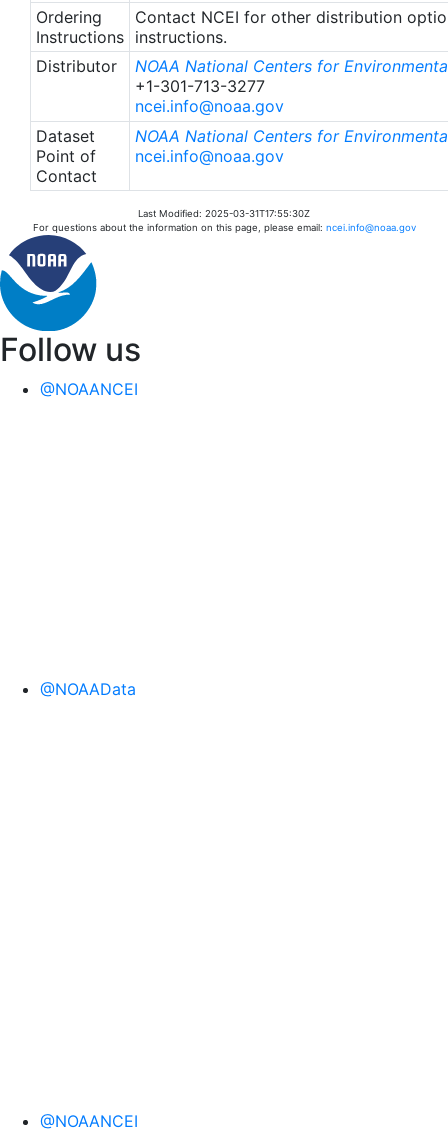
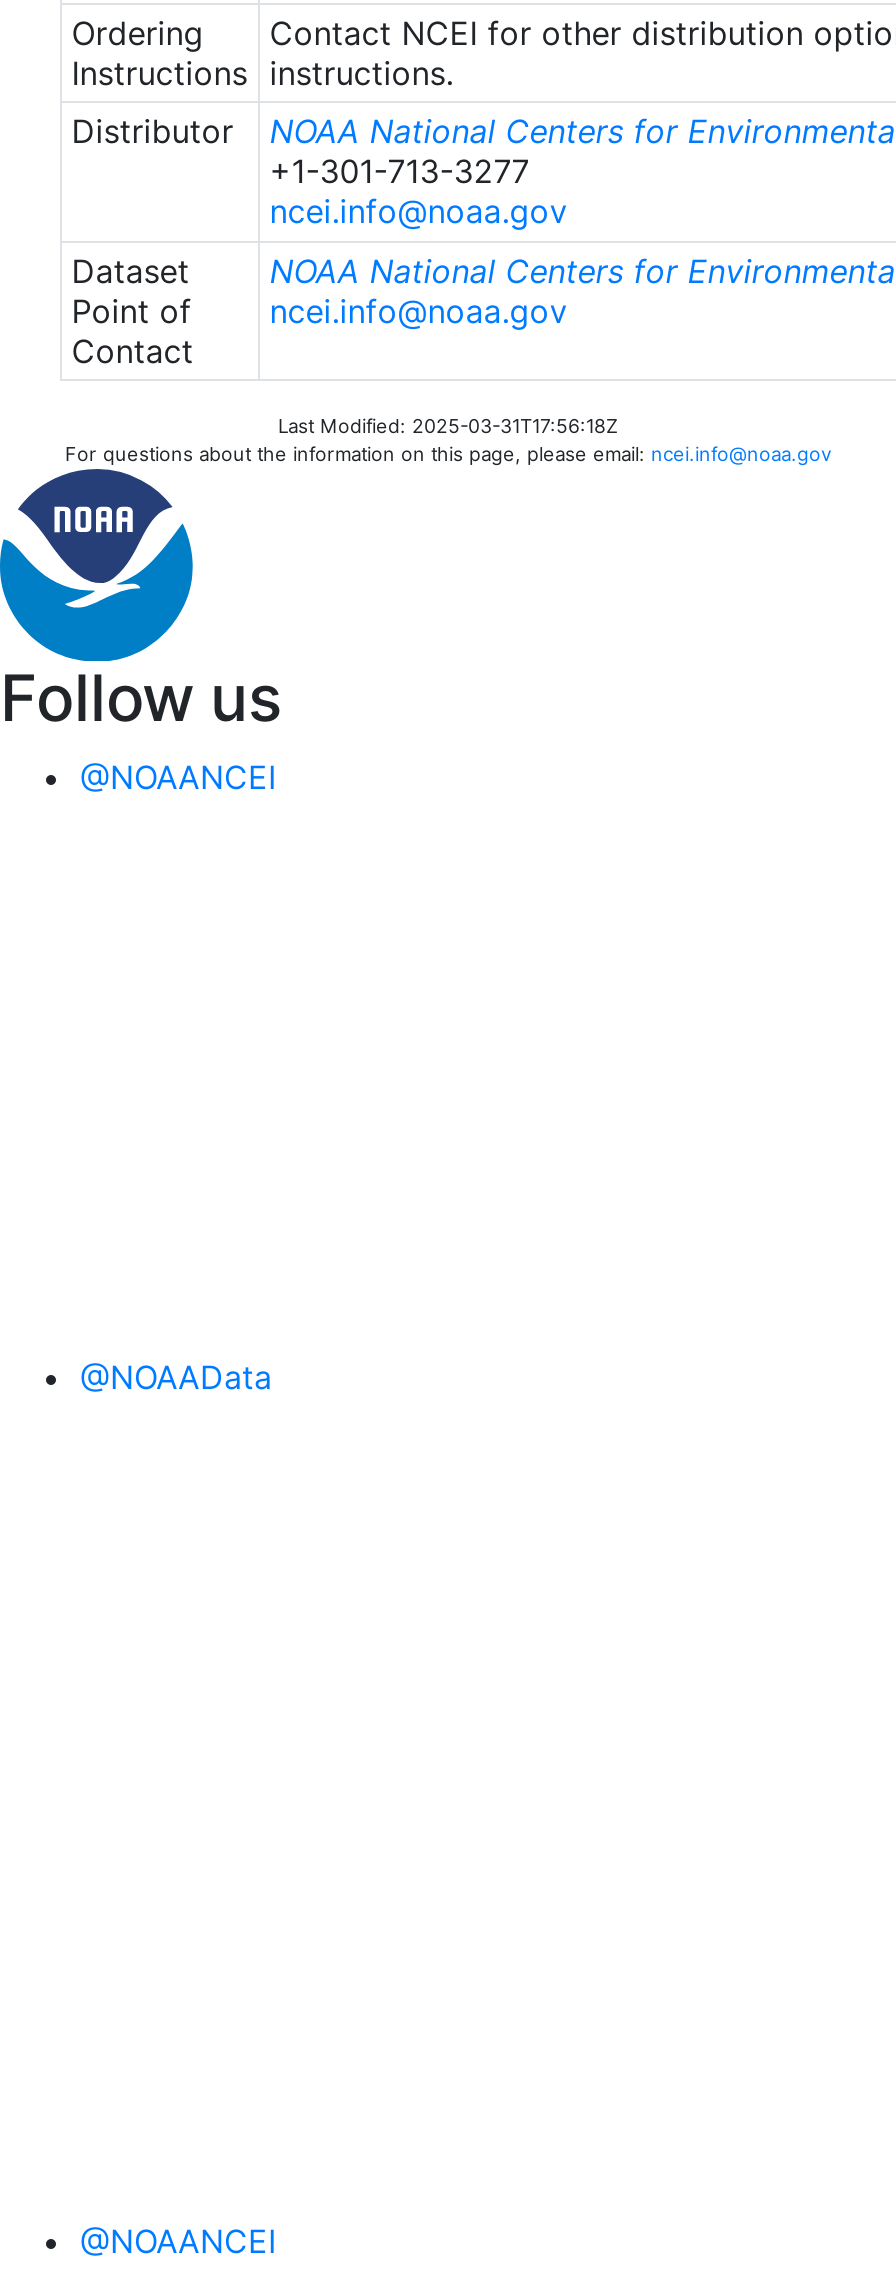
[138,208,310,219] Last Modified: 2025-03-31T17:55:30Z -> [278,414,618,436] Last Modified: 2025-03-31T17:56:18Z

